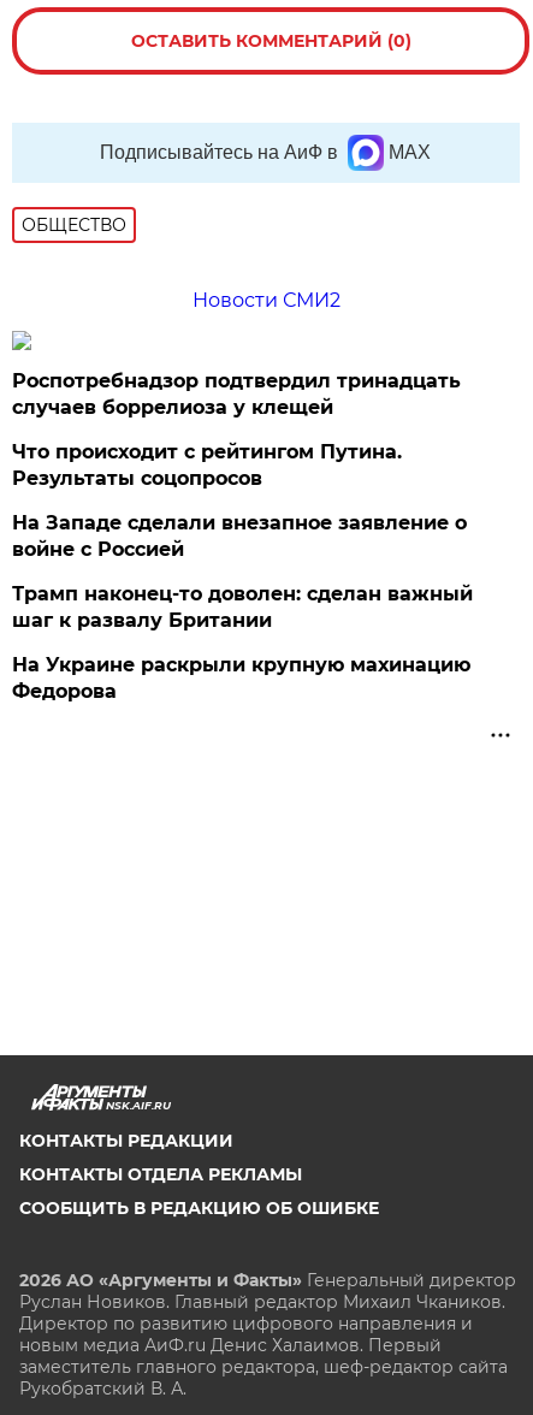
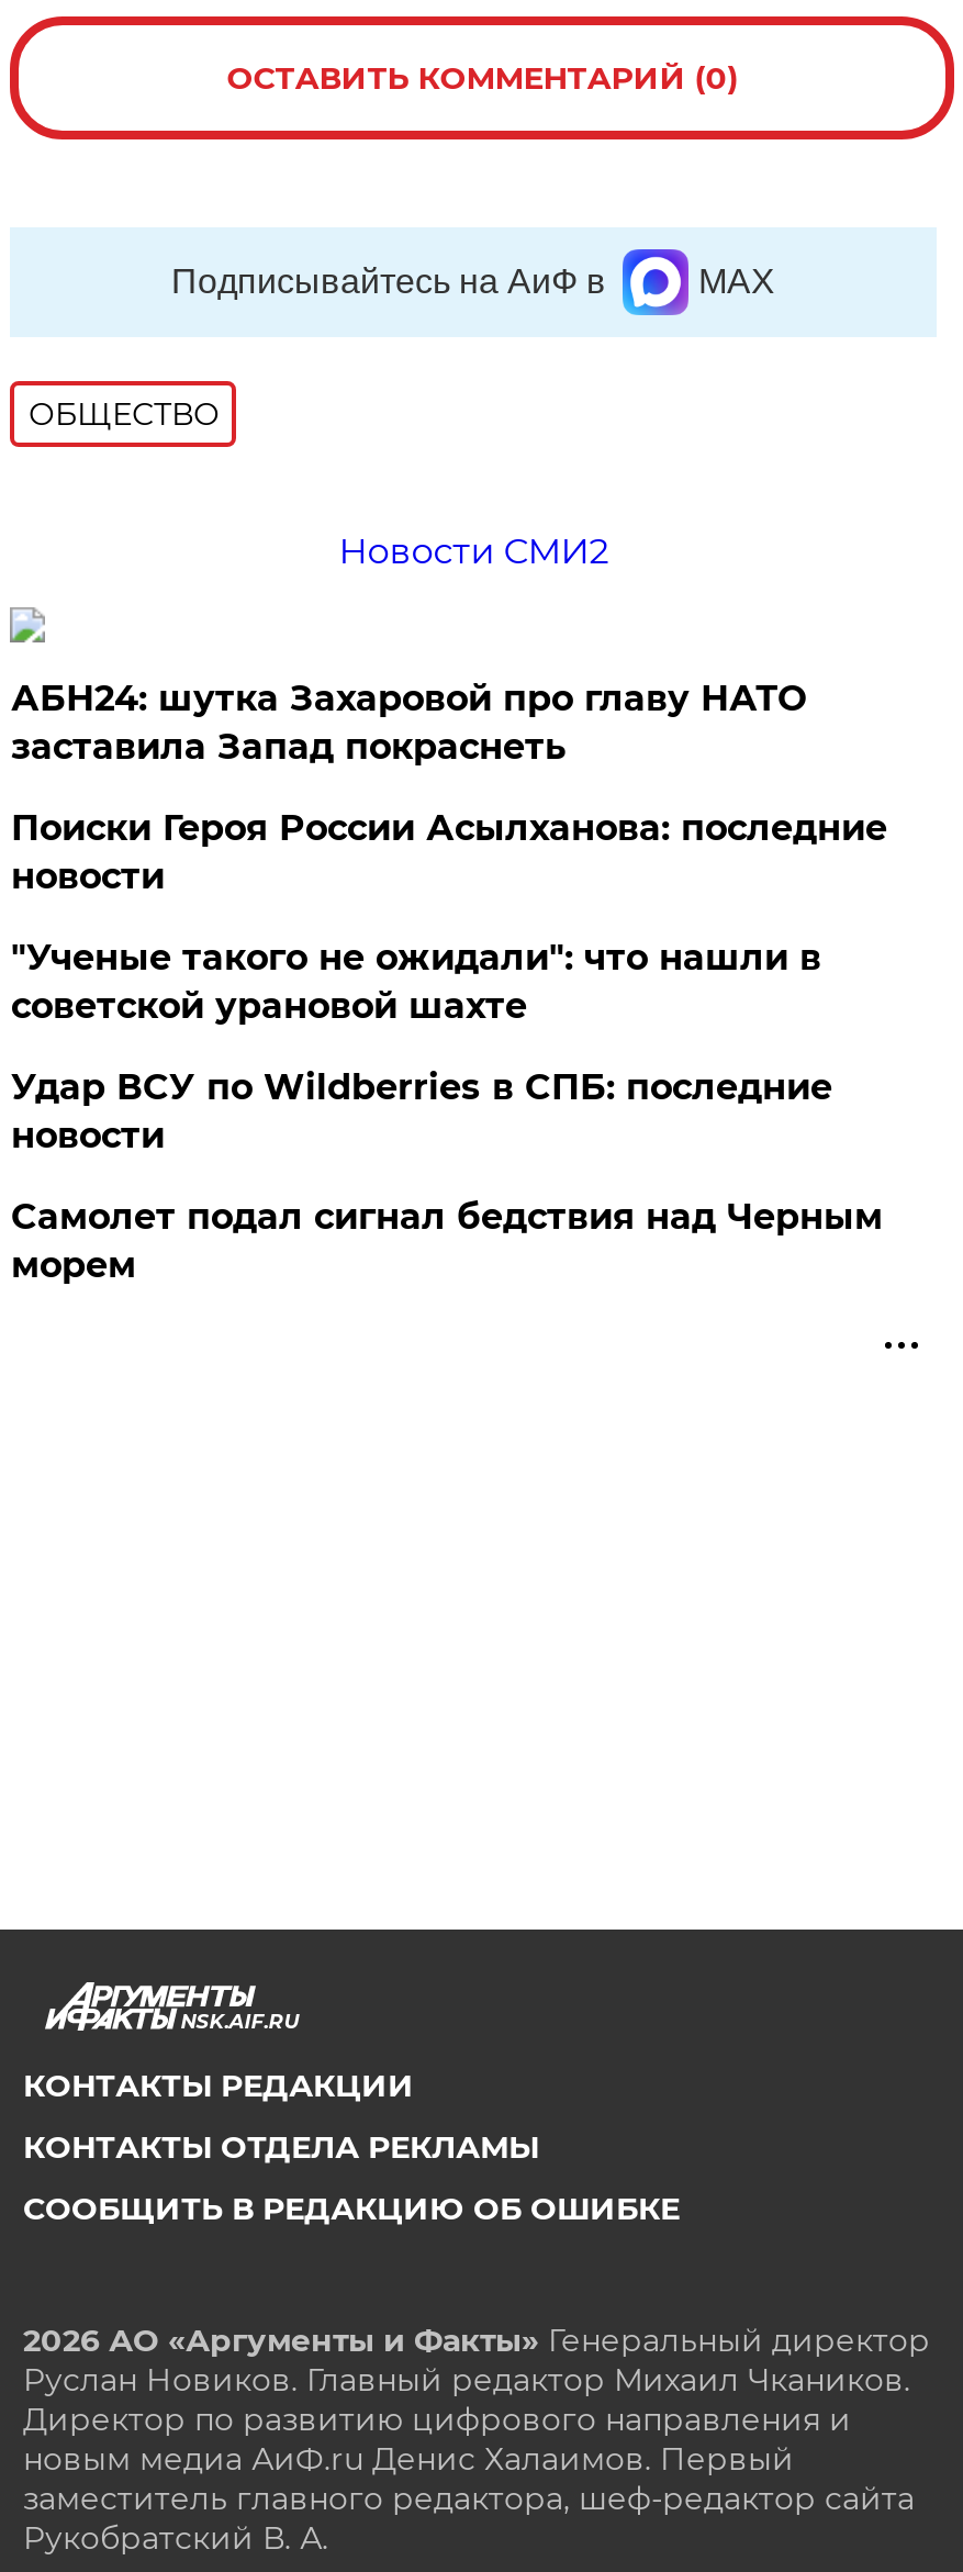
[13,369,461,419] Роспотребнадзор подтвердил тринадцать | случаев боррелиоза у клещей -> [11,677,806,767] АБН24: шутка Захаровой про главу НАТО | заставила Запад покраснеть
[13,440,402,490] Что происходит с рейтингом Путина. | Результаты соцопросов -> [11,807,887,897] Поиски Героя России Асылханова: последние | новости
[13,511,467,561] На Западе сделали внезапное заявление о | войне с Россией -> [11,937,821,1027] "Ученые такого не ожидали": что нашли в | советской урановой шахте
[13,582,473,632] Трамп наконец-то доволен: сделан важный | шаг к развалу Британии -> [11,1066,832,1156] Удар ВСУ по Wildberries в СПБ: последние | новости
[13,653,471,703] На Украине раскрыли крупную махинацию | Федорова -> [11,1196,883,1286] Самолет подал сигнал бедствия над Черным | морем

